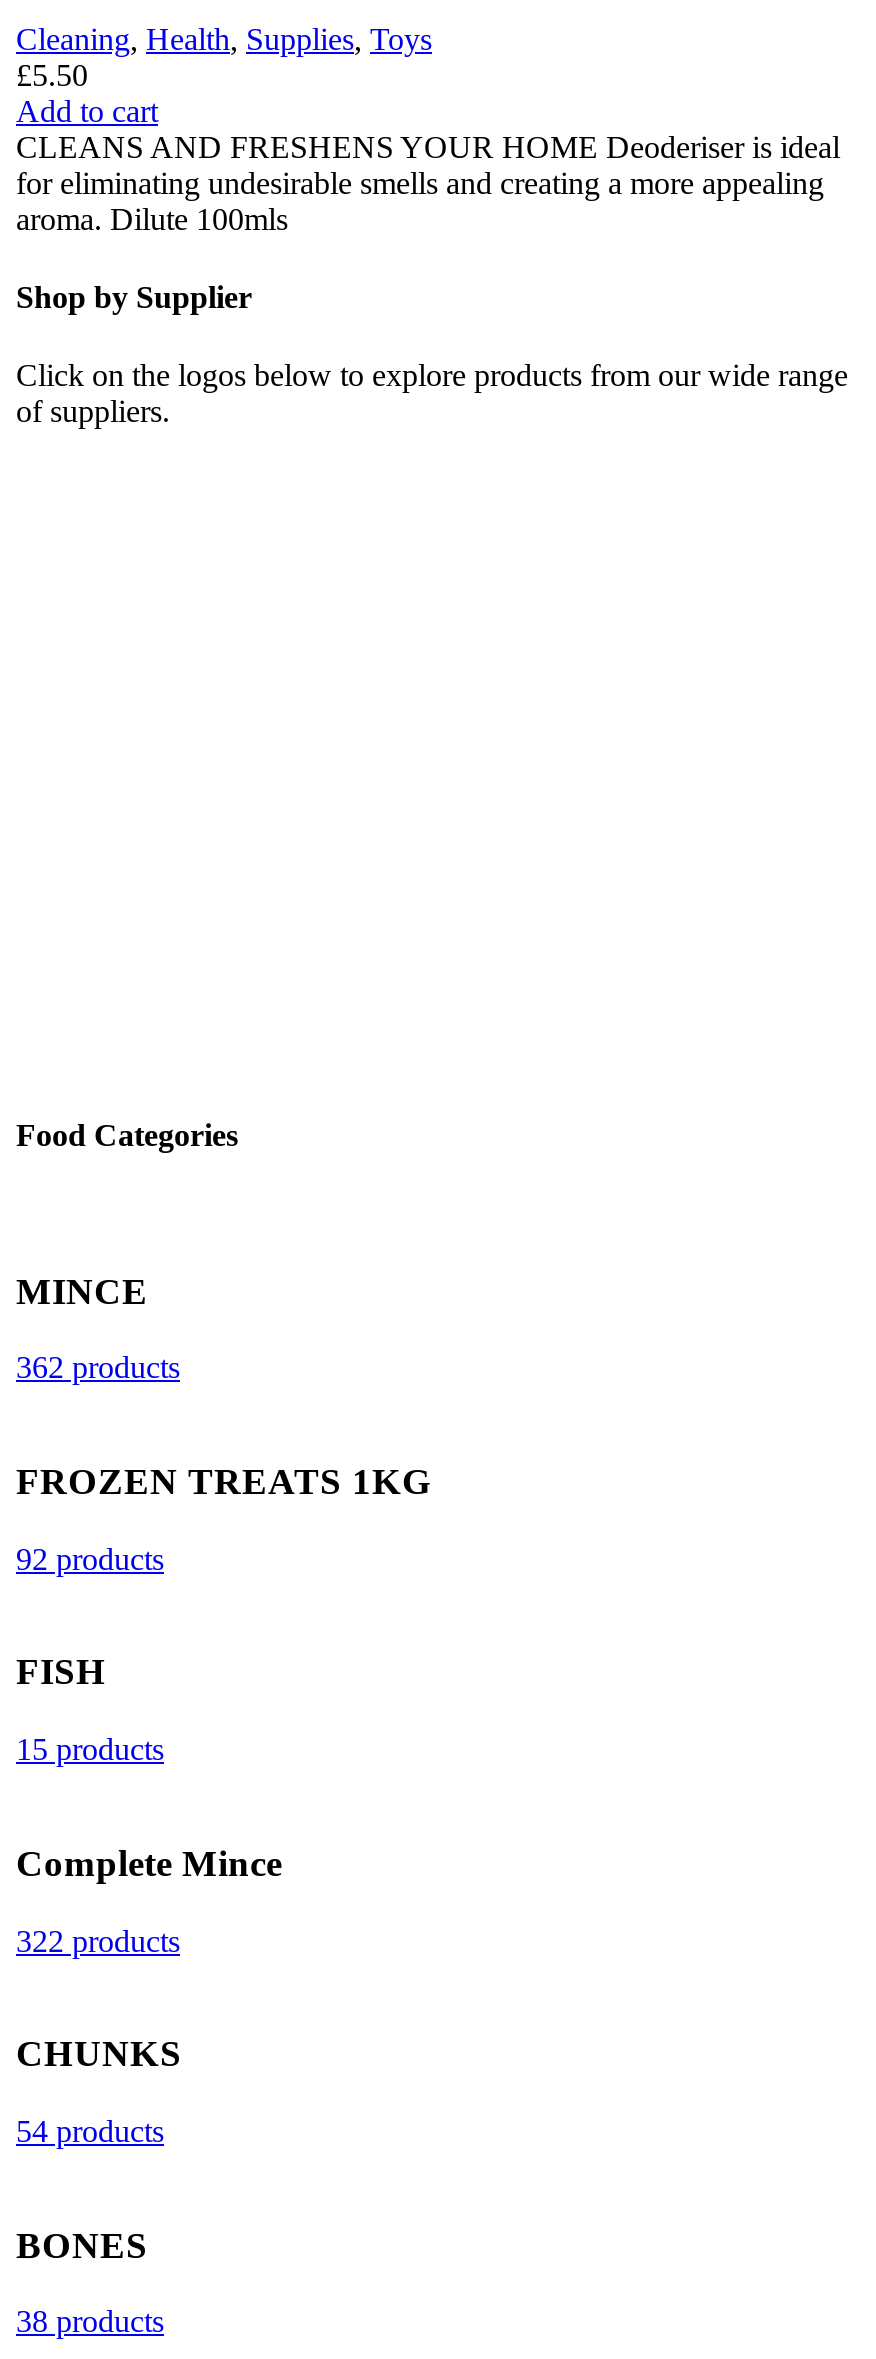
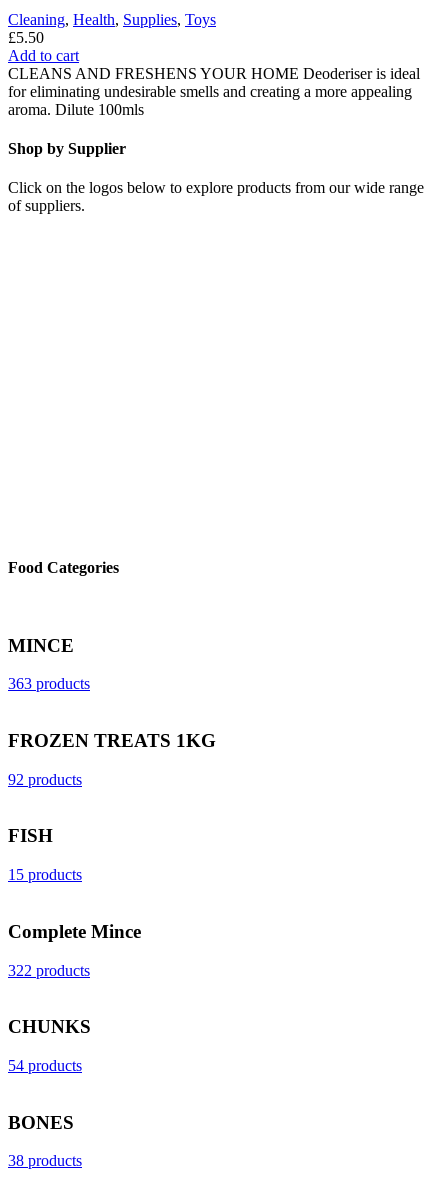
[16,1350,180,1384] 362 products -> [8,675,90,692] 363 products

